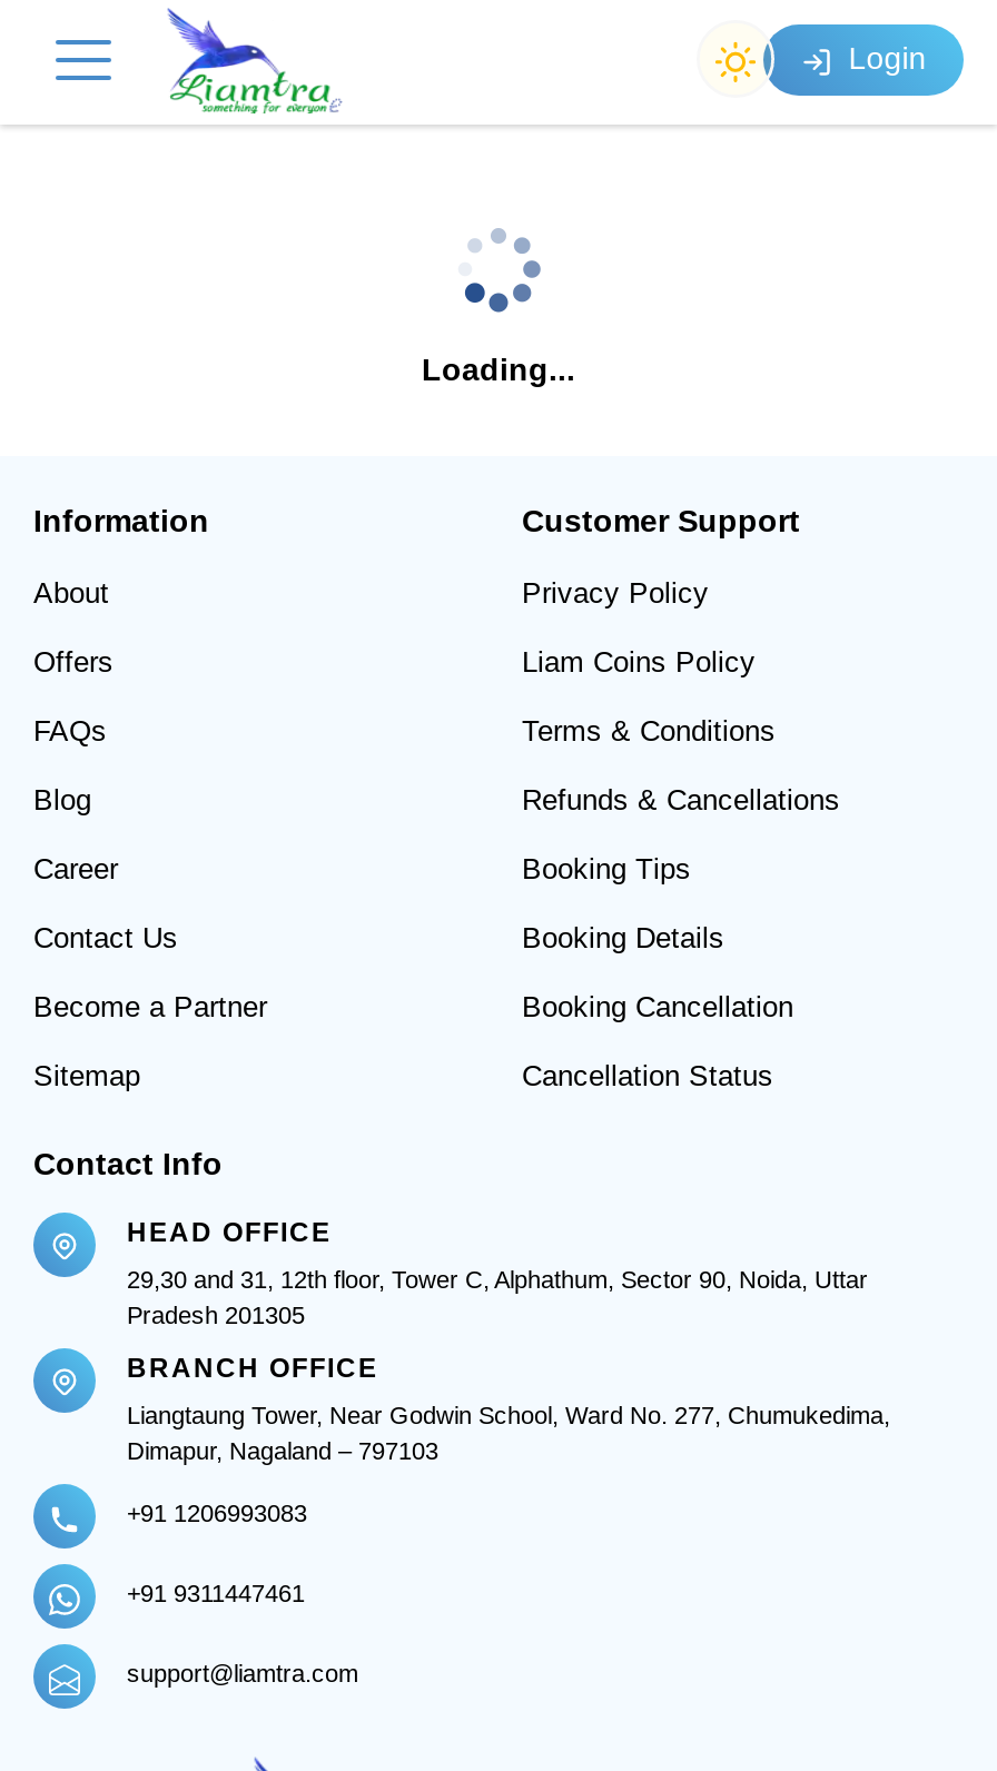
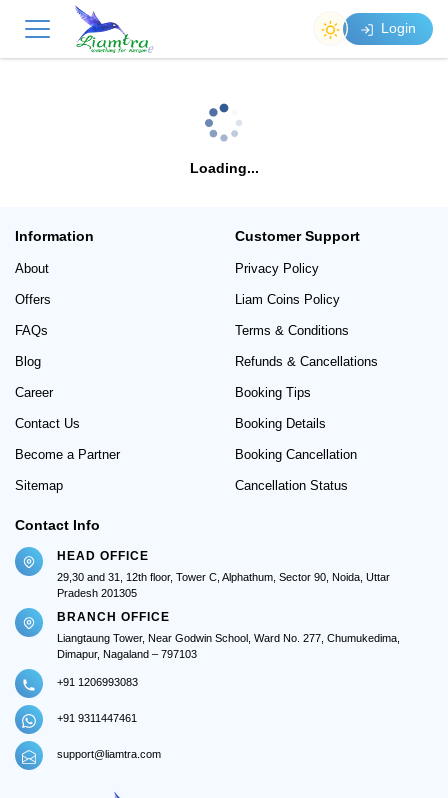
[456,227,541,314] [image] -> [204,103,242,141] [image]

